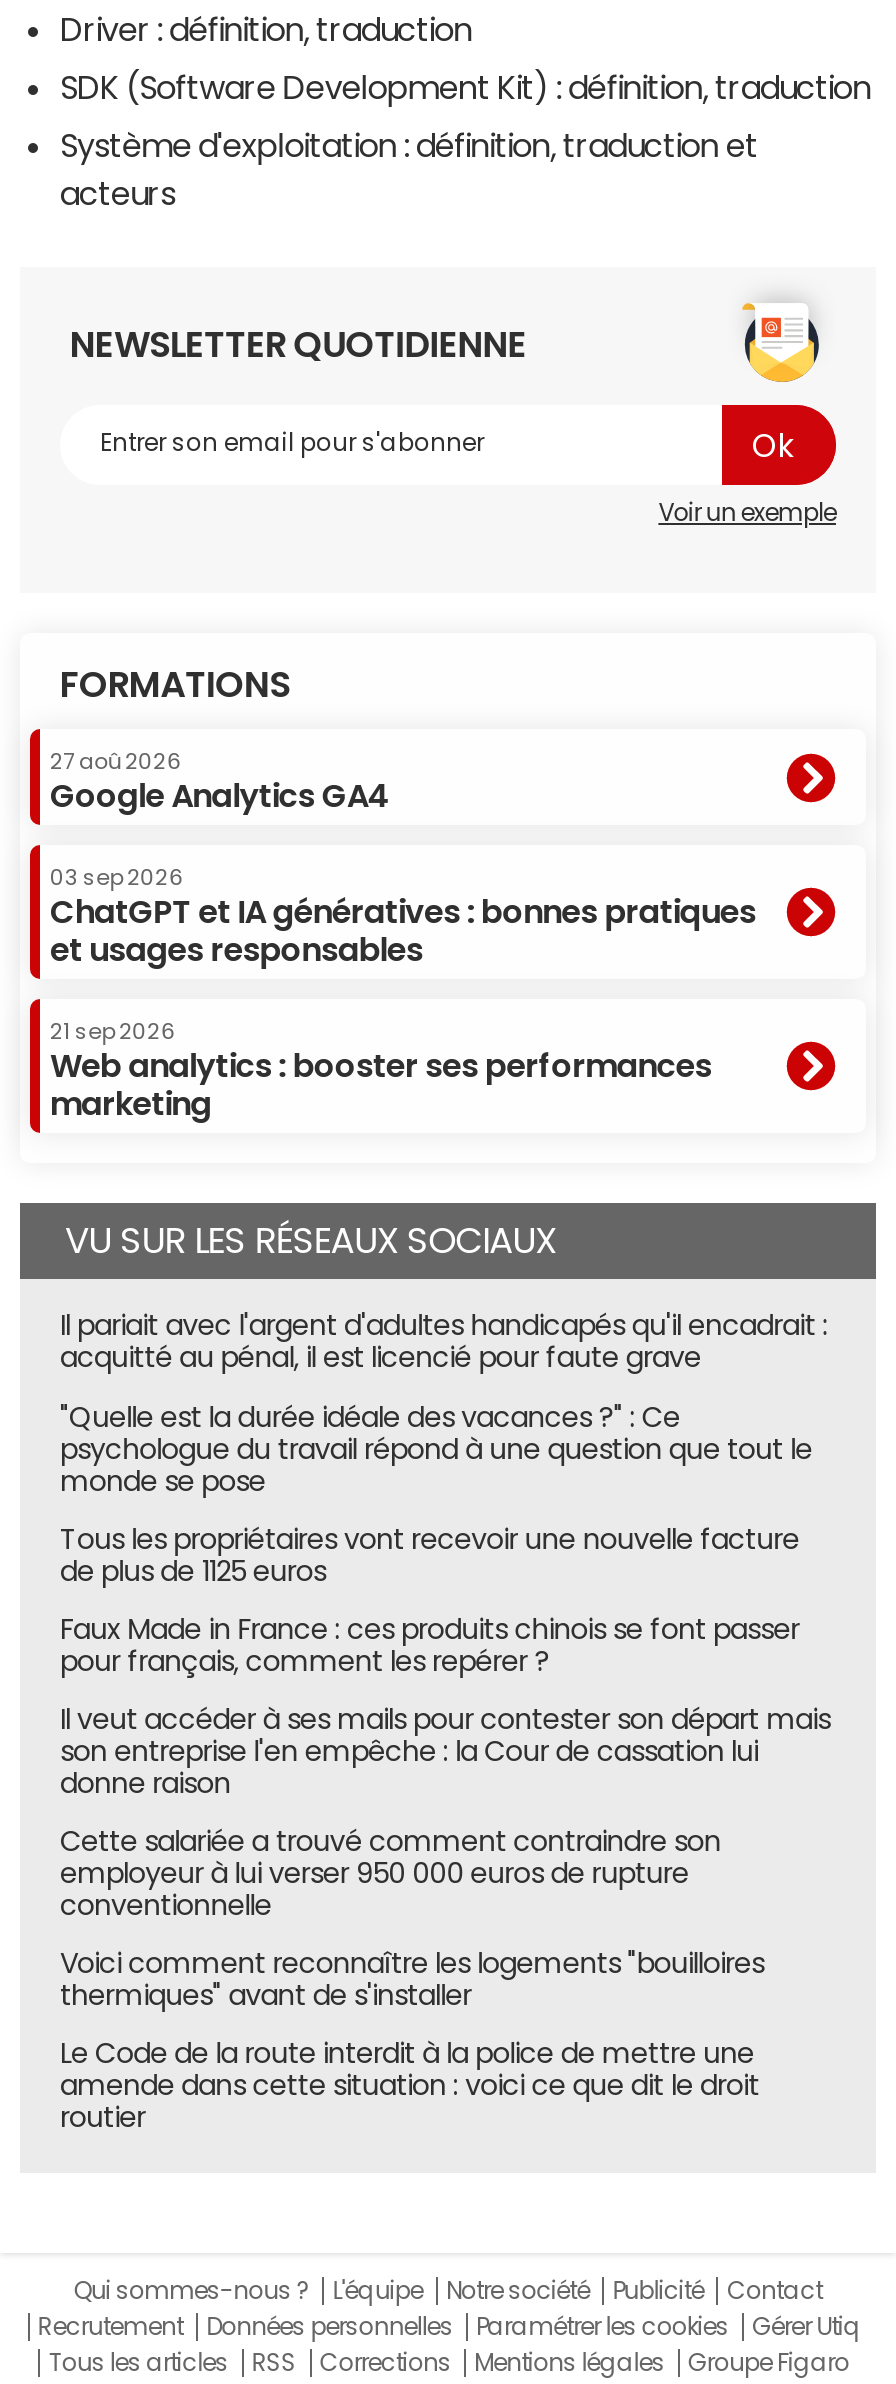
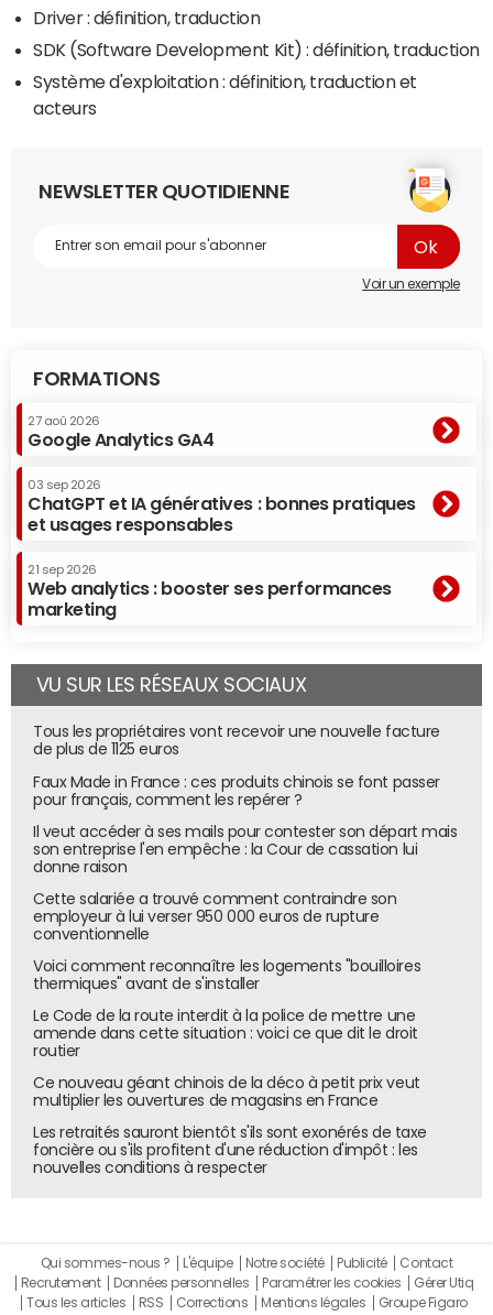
[60,1312,828,1494] Il pariait avec l'argent d'adultes handicapés qu'il encadrait : | acquitté au pénal, il est licencié pour faute grave | "Quelle est la durée idéale des vacances ?" : Ce | psychologue du travail répond à une question que tout le | monde se pose -> none
moved [60,1524,830,2132] -> [33,724,457,1058]: Tous les propriétaires vont recevoir une nouvelle facture | de plus de 1125 euros | Faux Made in France : ces produits chinois se font passer | ... | amende dans cette situation : voici ce que dit le droit | routier
none -> [33,1075,427,1175] Ce nouveau géant chinois de la déco à petit prix veut | multiplier les ouvertures de magasins en France | Les retraités sauront bientôt s'ils sont exonérés de taxe | foncière ou s'ils profitent d'une réduction d'impôt : les | nouvelles conditions à respecter

